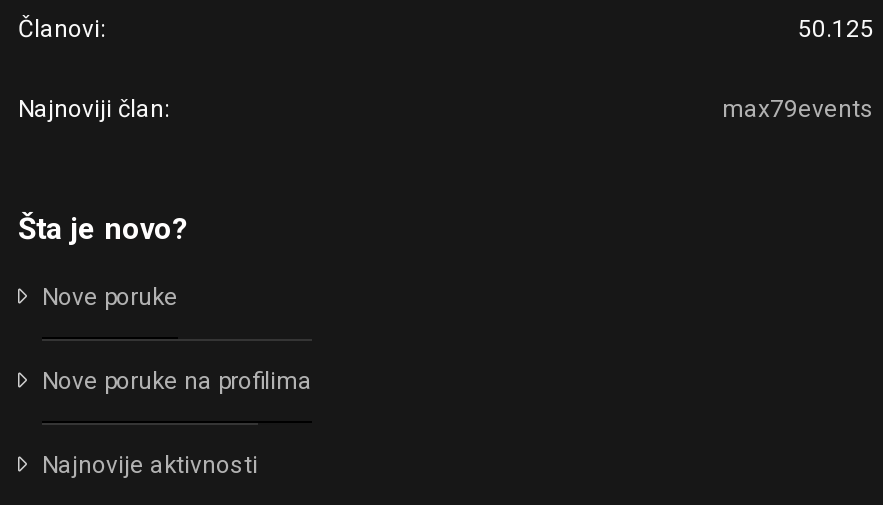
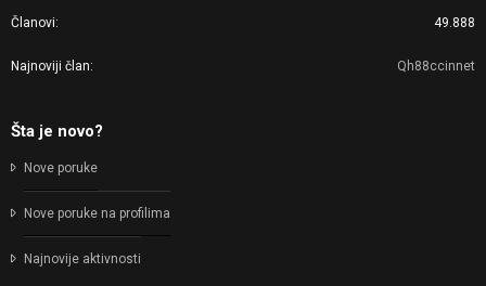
[798,15,874,43] 50.125 -> [434,15,475,30] 49.888
[722,95,874,123] max79events -> [397,58,475,74] Qh88ccinnet

